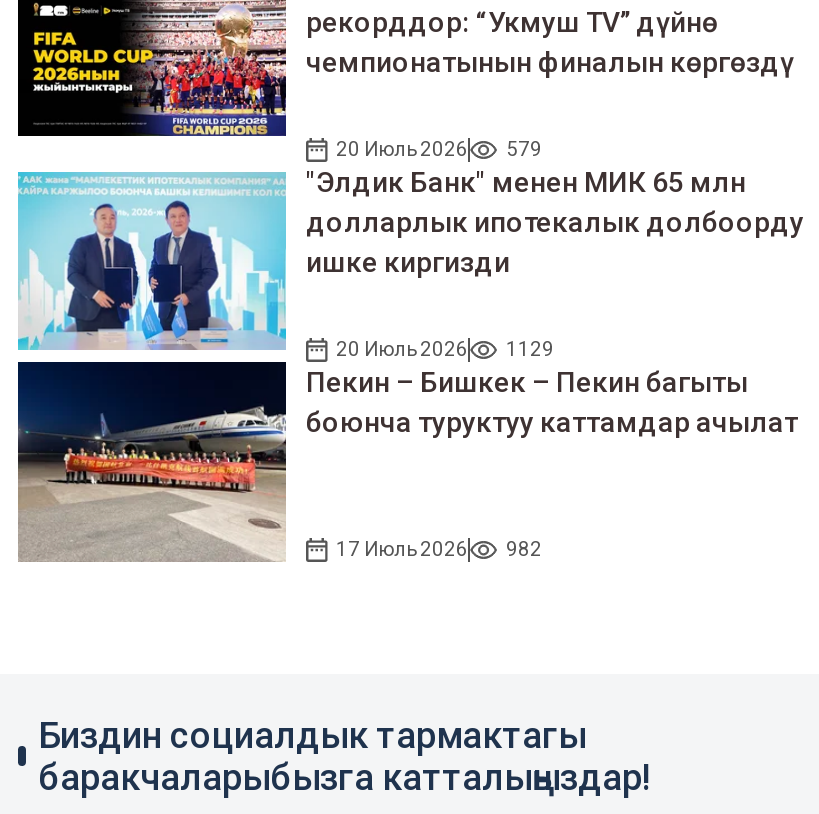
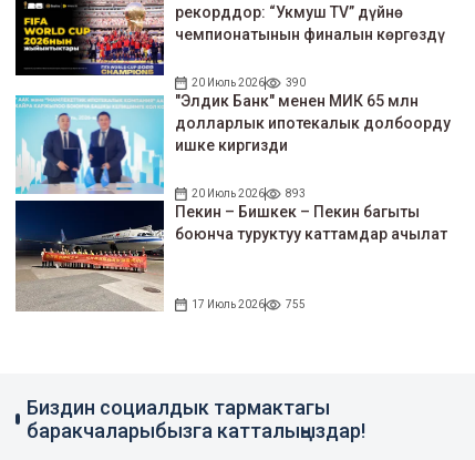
[336,137,542,159] 20 Июль 2026 579 -> [192,76,306,88] 20 Июль 2026 390
[336,337,554,359] 20 Июль 2026 1129 -> [192,187,306,199] 20 Июль 2026 893
[336,538,542,560] 17 Июль 2026 982 -> [192,298,306,310] 17 Июль 2026 755

